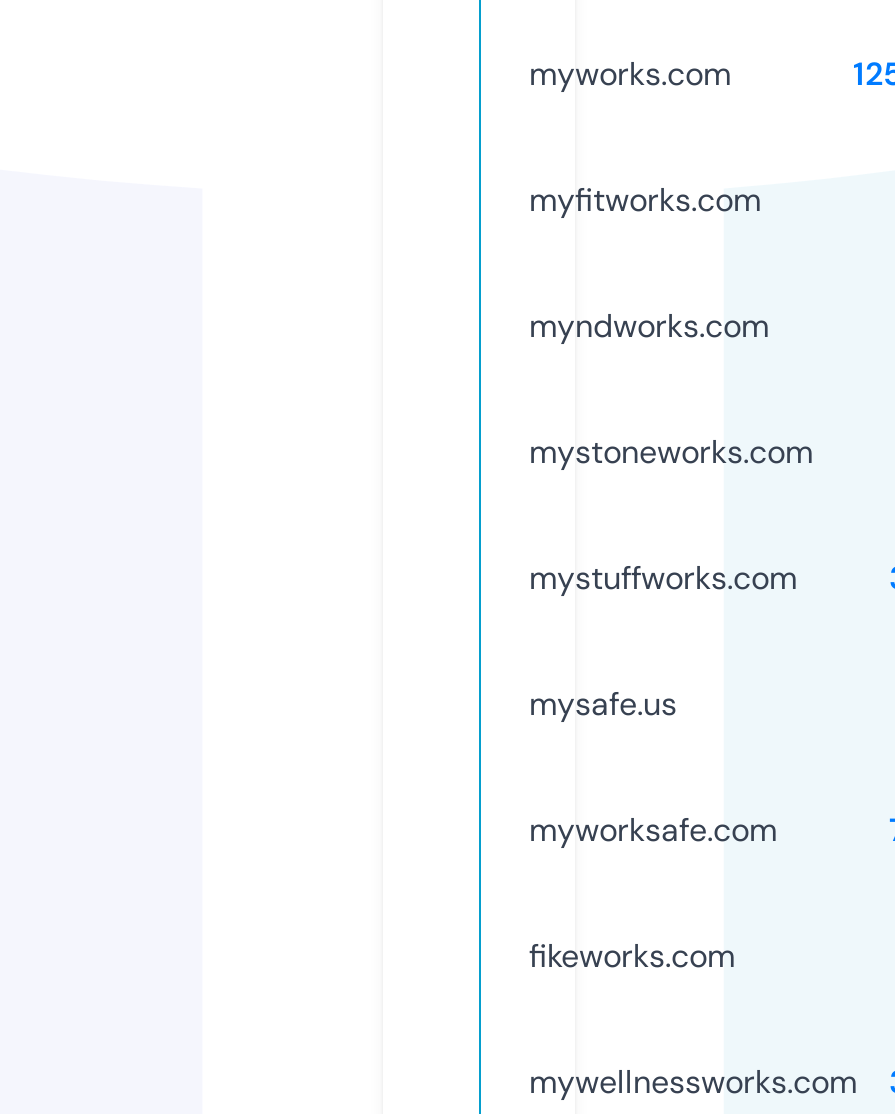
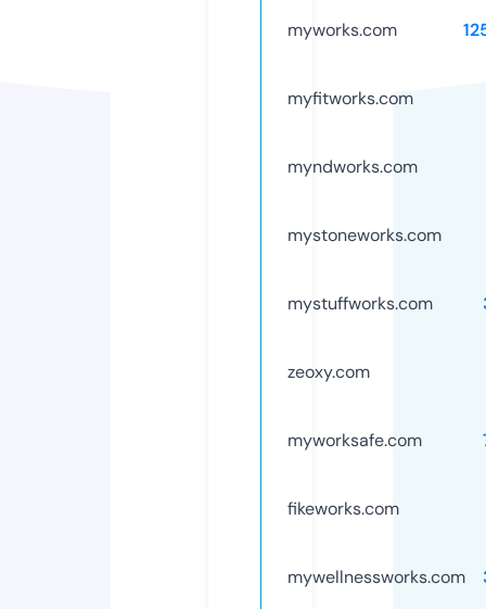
[529,683,677,725] mysafe.us -> [287,360,370,383] zeoxy.com

